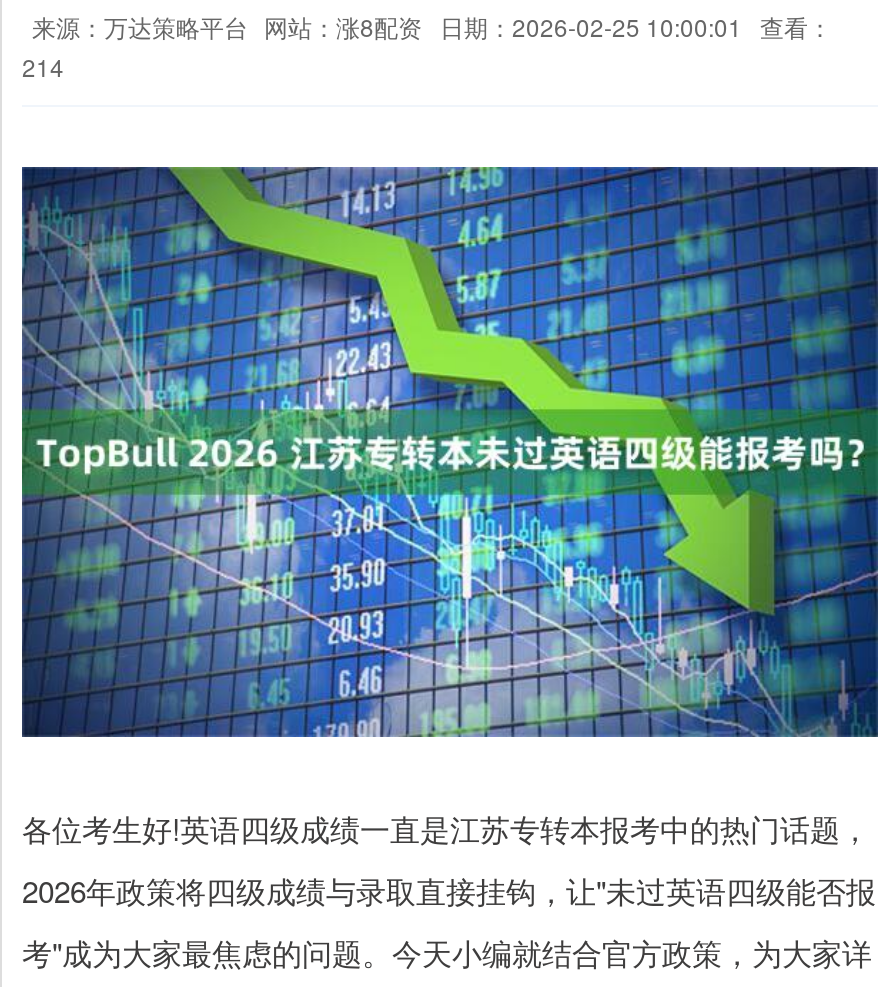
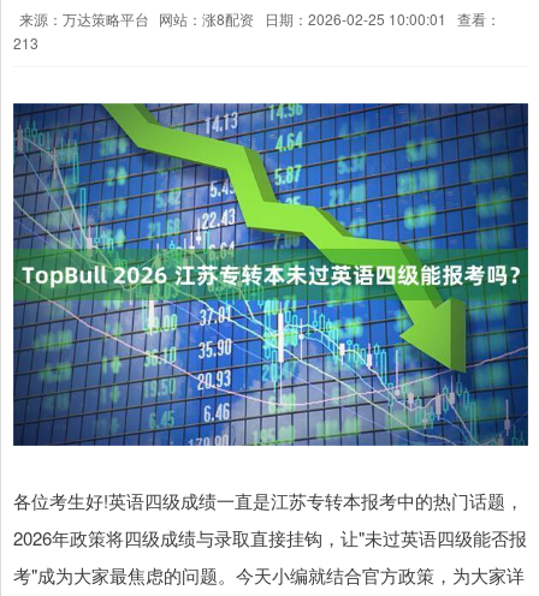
[22,49,64,83] 214 -> [13,32,38,53] 213

